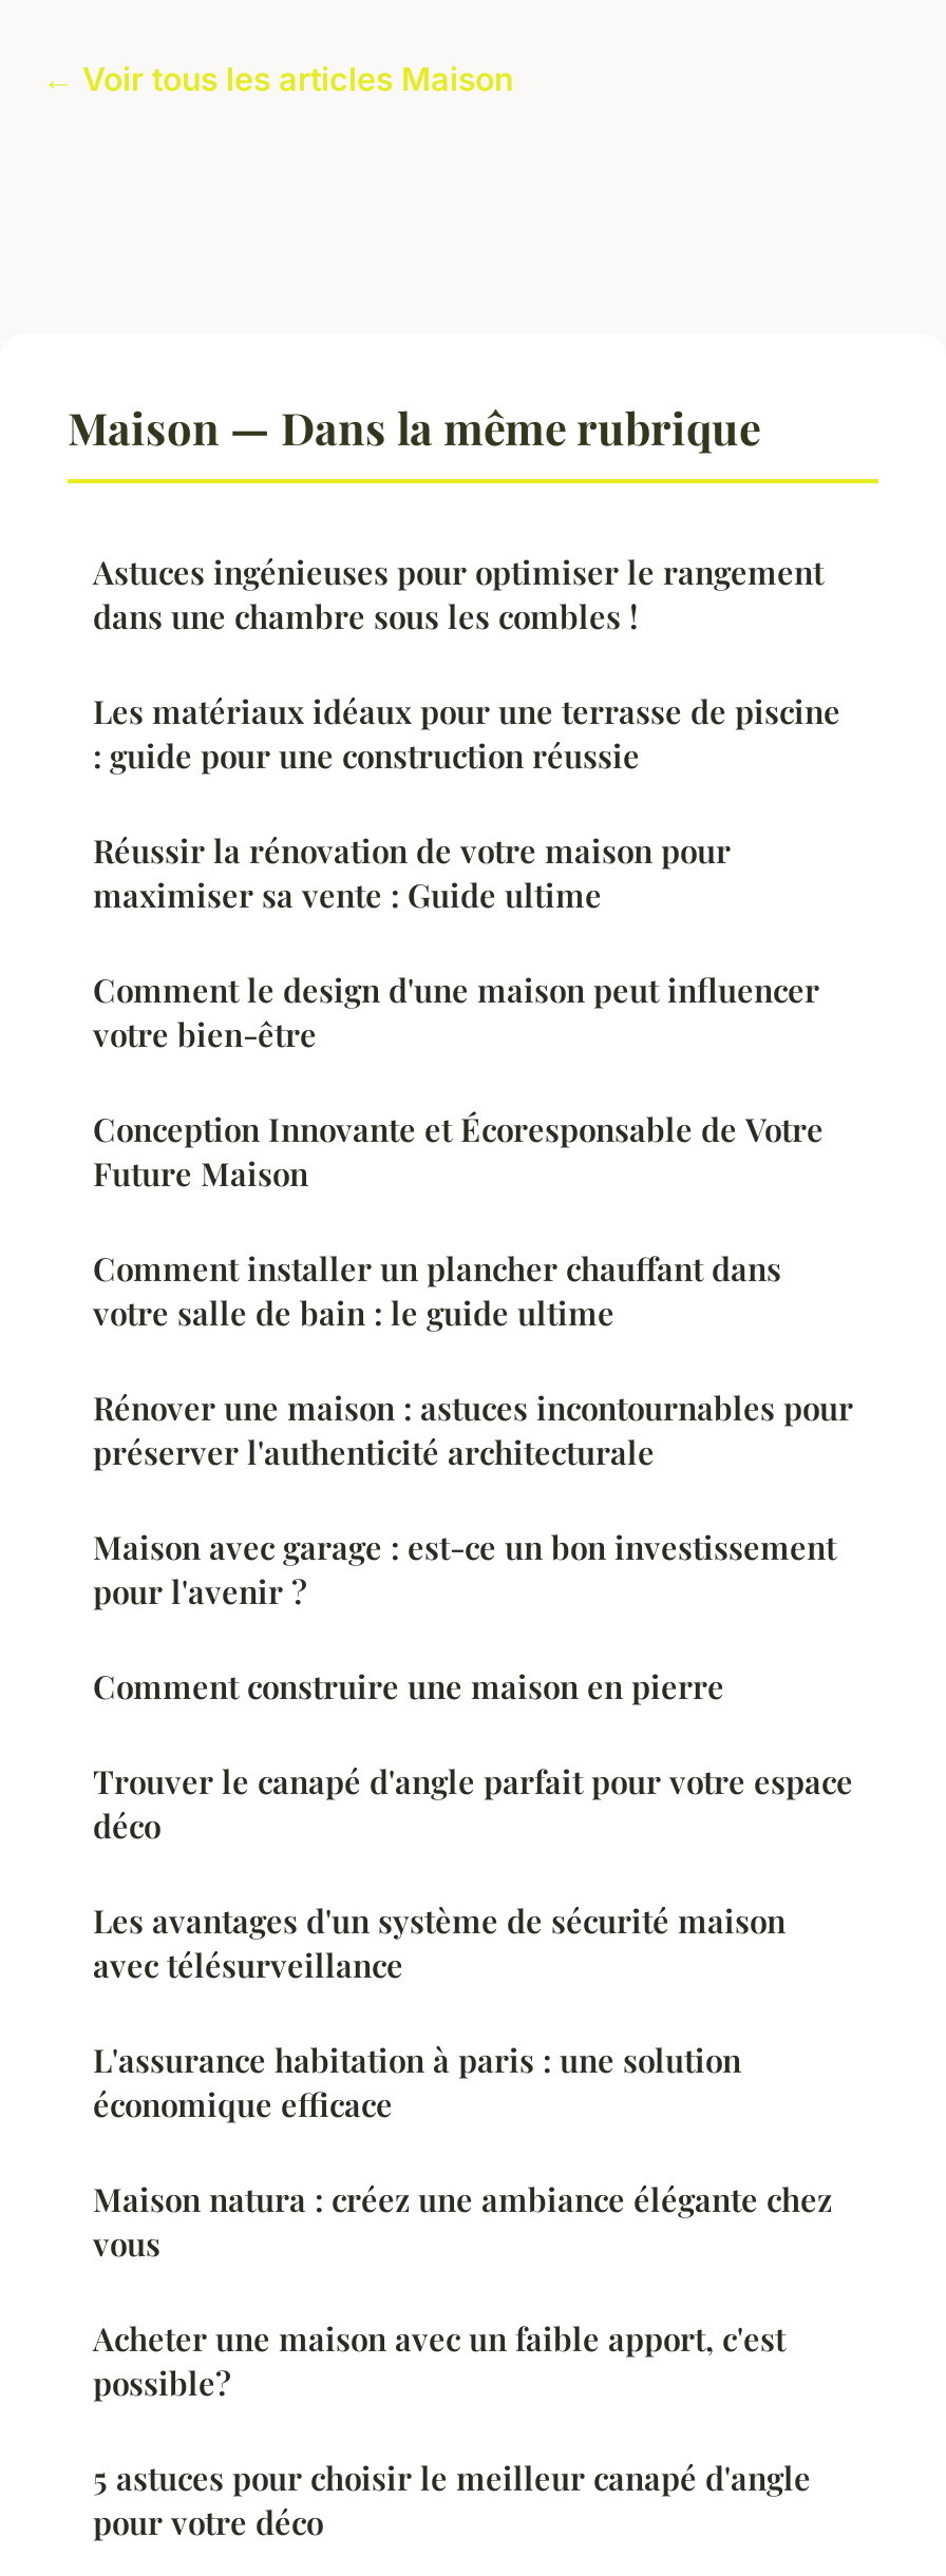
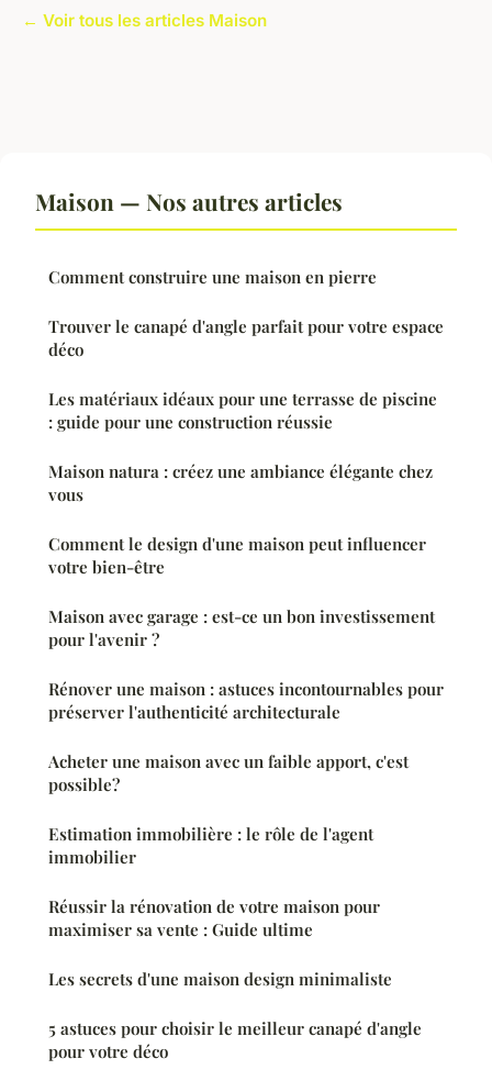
[68,397,824,1334] Maison — Dans la même rubrique | Astuces ingénieuses pour optimiser le rangement | dans une chambre sous les combles ! | Conception Innovante et Écoresponsable de Votre | Future Maison | Comment installer un plancher chauffant dans | votre salle de bain : le guide ultime -> [35,186,343,216] Maison — Nos autres articles
moved [93,690,840,776] -> [48,388,437,433]: Les matériaux idéaux pour une terrasse de piscine | : guide pour une construction réussie
moved [93,829,731,916] -> [48,895,380,940]: Réussir la rénovation de votre maison pour | maximiser sa vente : Guide ultime
moved [93,969,853,1612] -> [48,533,444,723]: Comment le design d'une maison peut influencer | votre bien-être | Maison avec garage : est-ce un bon investissement | pour l'avenir ? | Rénover une maison : astuces incontournables pour | préserver l'authenticité architecturale
moved [93,1665,853,1847] -> [48,266,444,360]: Comment construire une maison en pierre | Trouver le canapé d'angle parfait pour votre espace | déco
[93,1899,786,2125] Les avantages d'un système de sécurité maison | avec télésurveillance | L'assurance habitation à paris : une solution | économique efficace -> none
moved [93,2178,832,2264] -> [48,460,433,505]: Maison natura : créez une ambiance élégante chez | vous
moved [93,2317,786,2404] -> [48,750,409,795]: Acheter une maison avec un faible apport, c'est | possible?
none -> [48,823,392,990] Estimation immobilière : le rôle de l'agent | immobilier | Les secrets d'une maison design minimaliste

